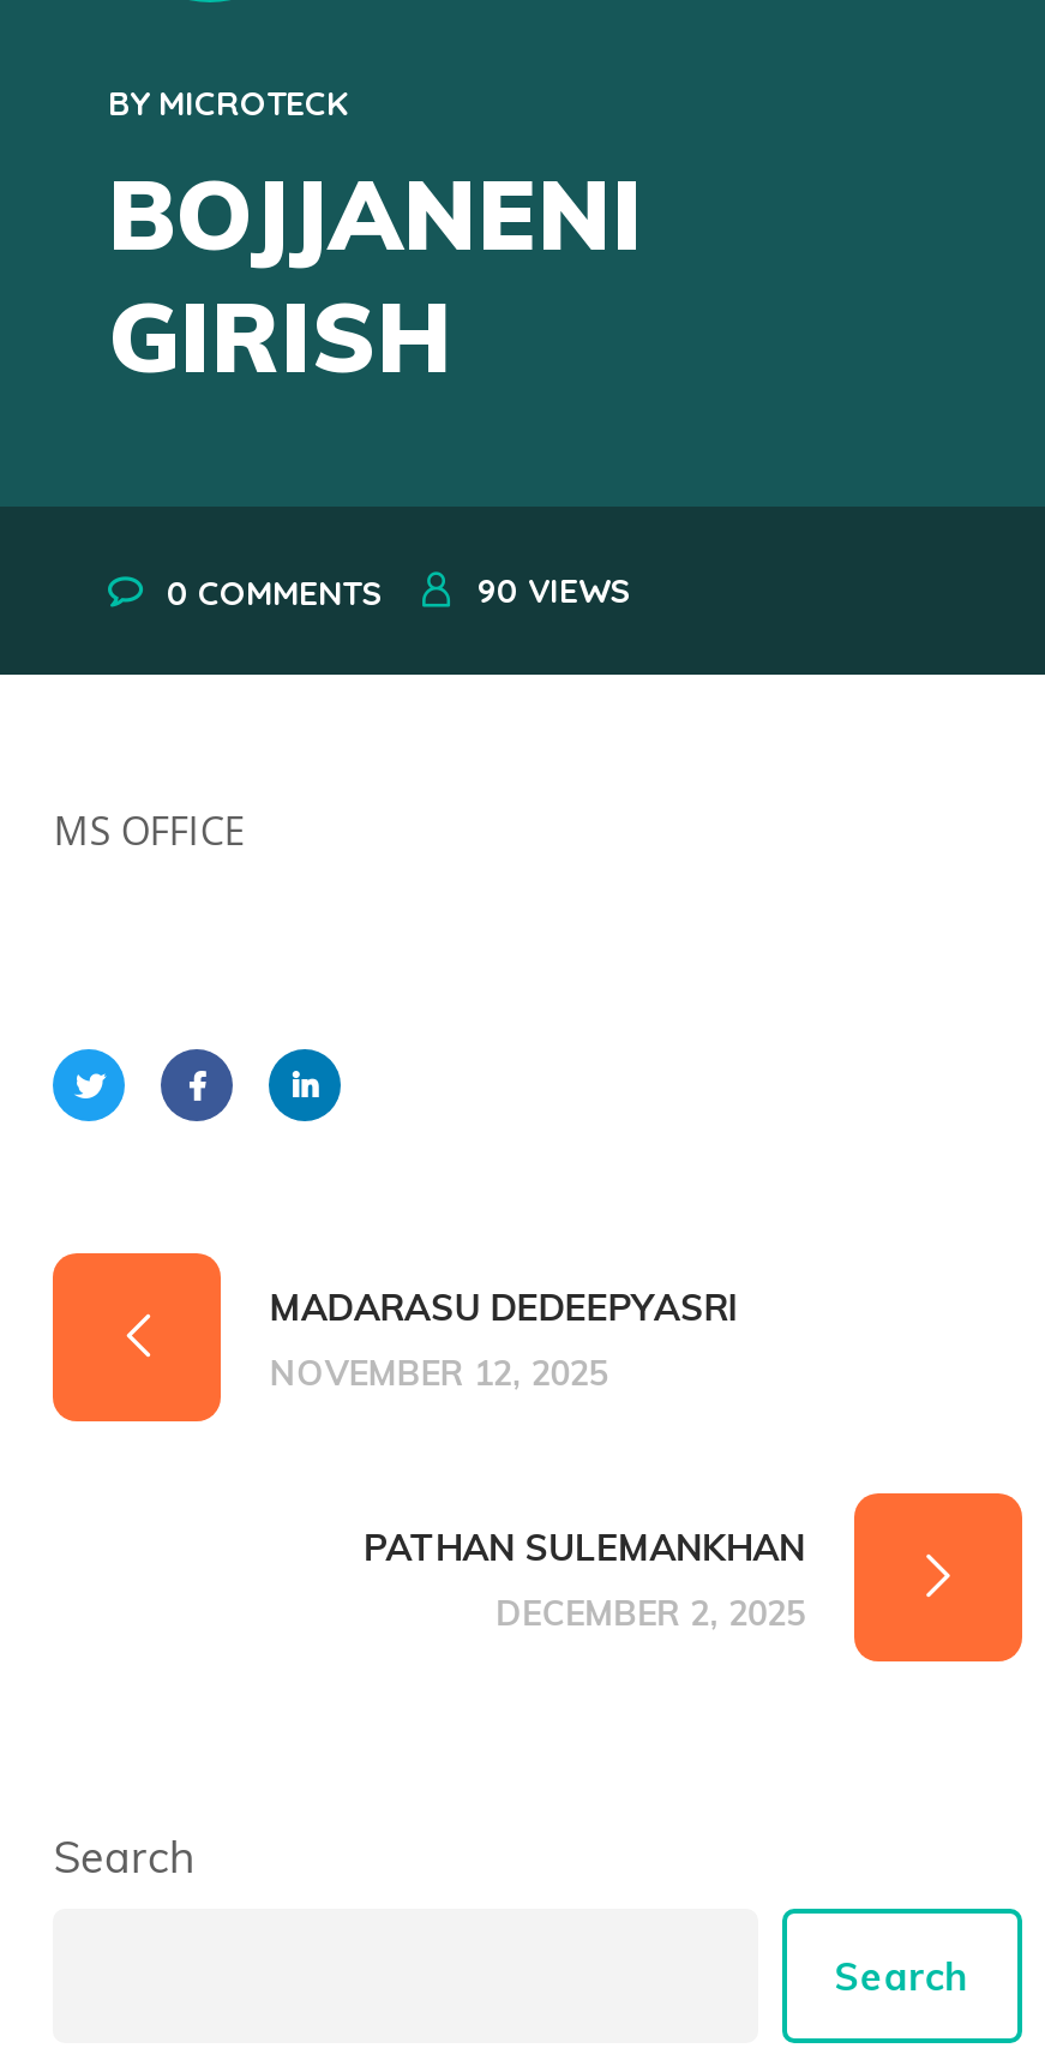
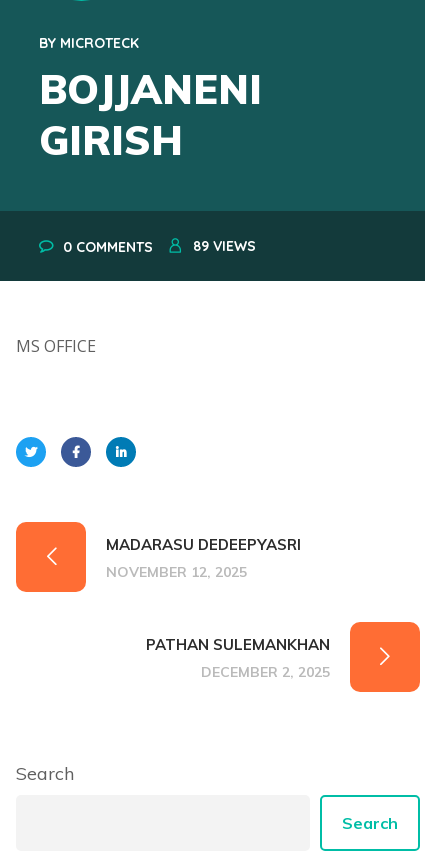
[478,568,631,612] 90 VIEWS -> [193,237,256,255] 89 VIEWS

